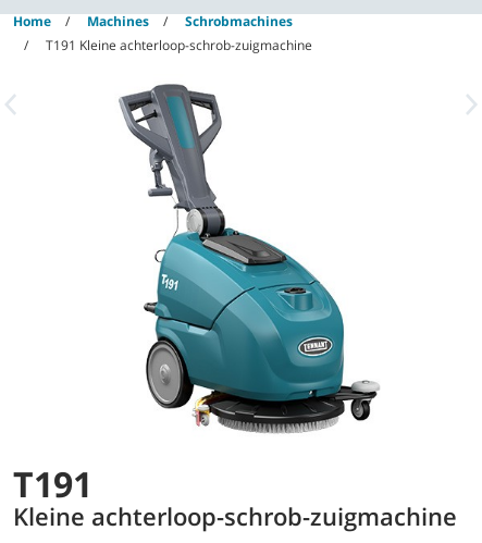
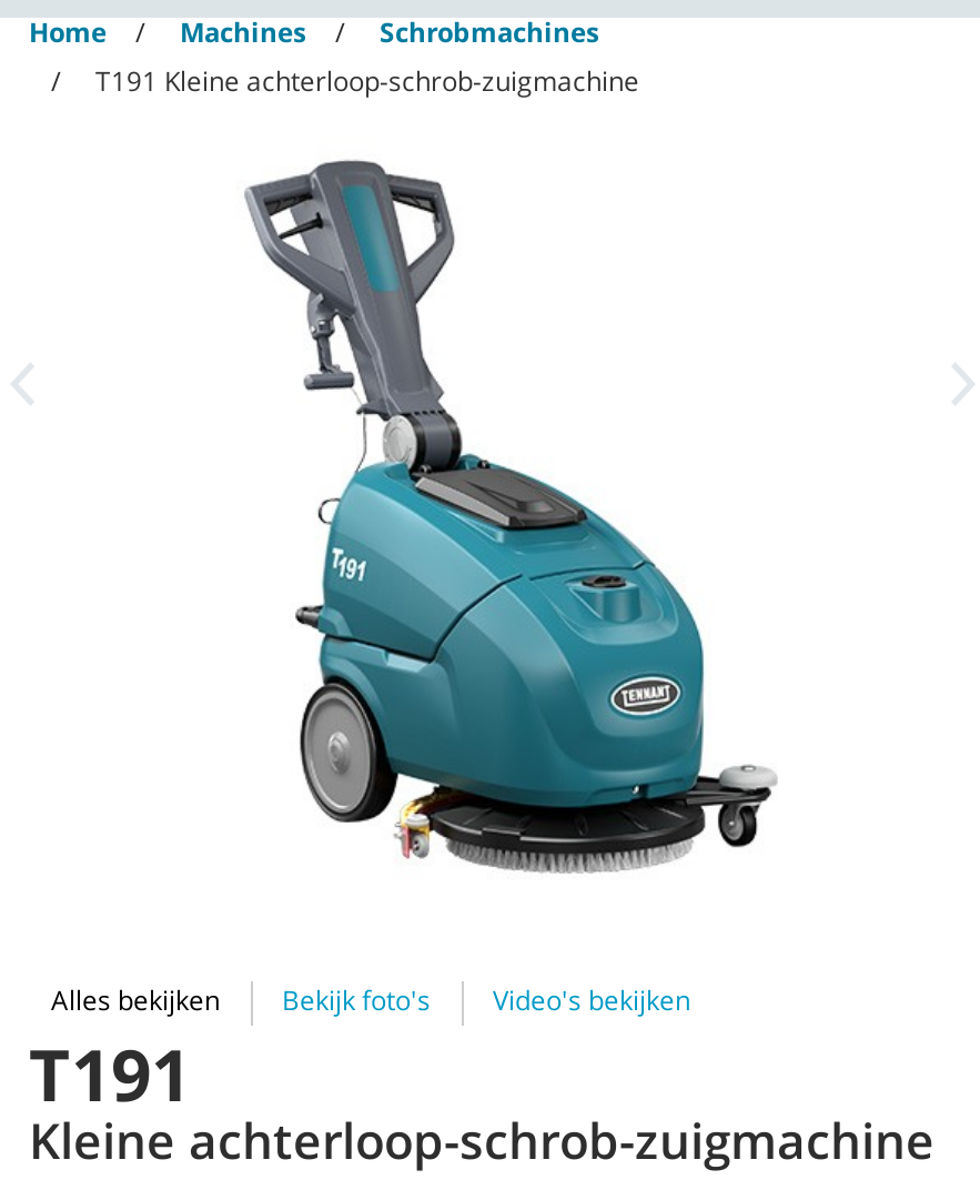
none -> [51,981,690,1019] Alles bekijken | Bekijk foto's | Video's bekijken

